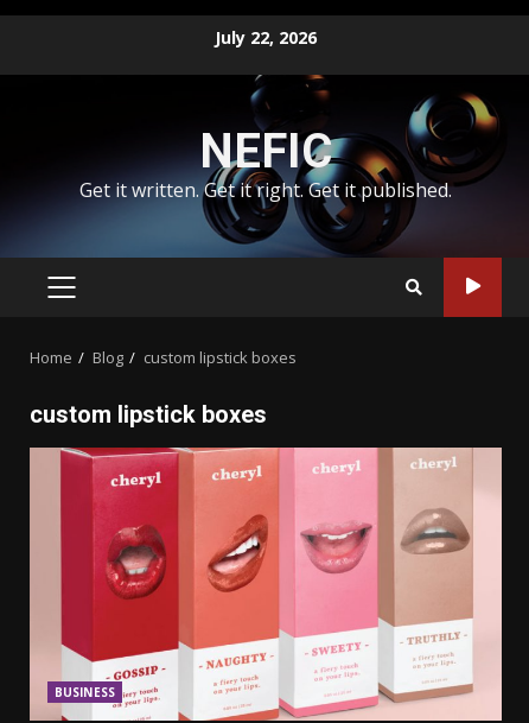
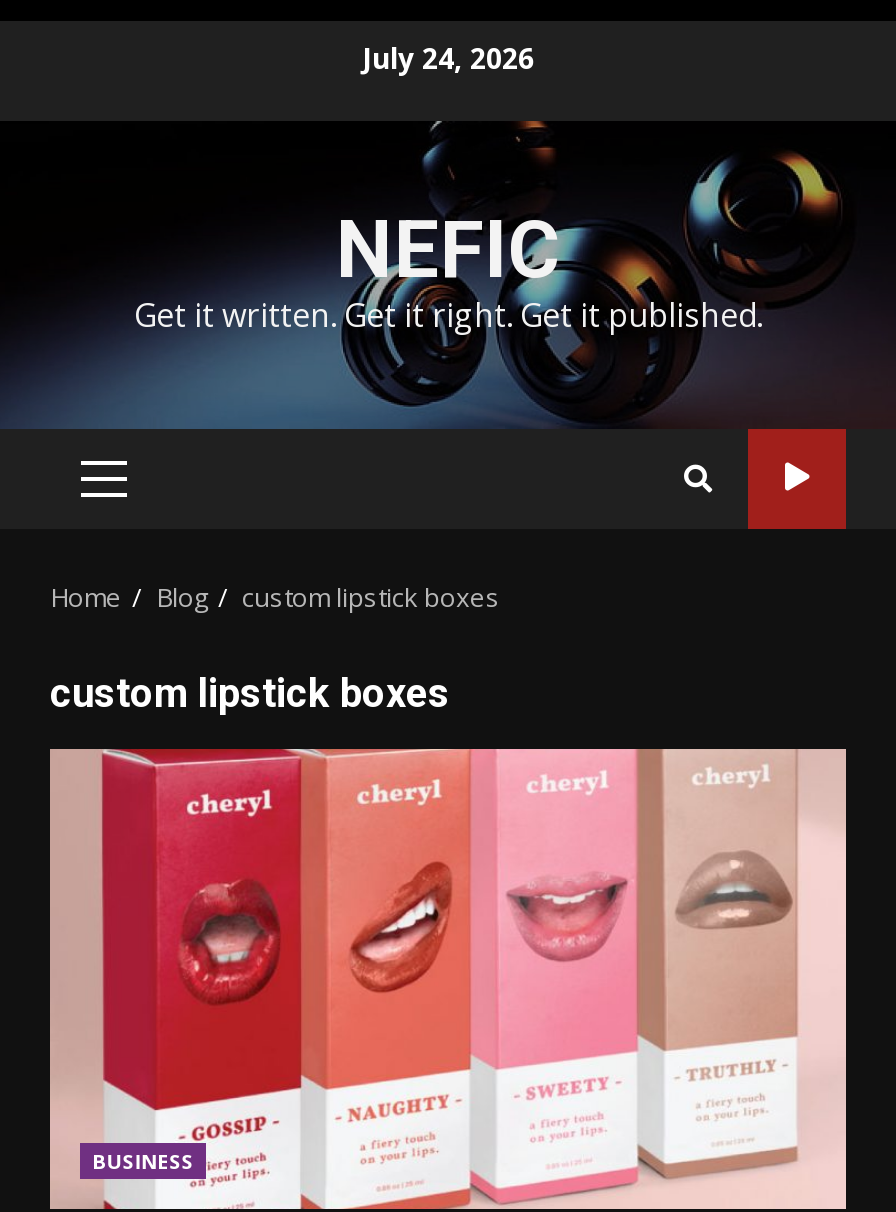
[215,26,317,48] July 22, 2026 -> [362,38,534,76] July 24, 2026

